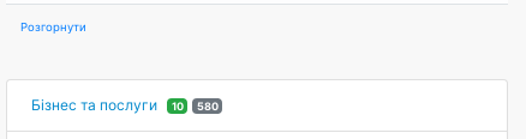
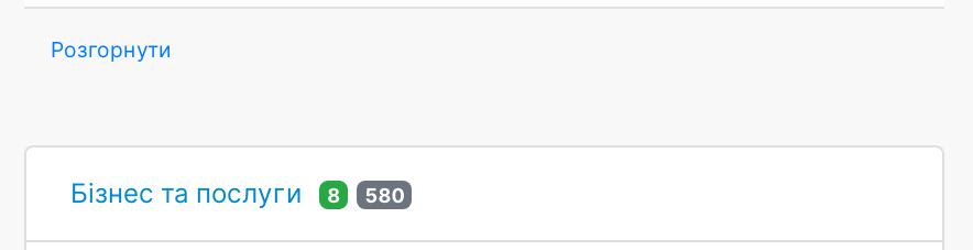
[31,96,218,114] Бізнес та послуги 10 580 -> [70,176,405,209] Бізнес та послуги 8 580

